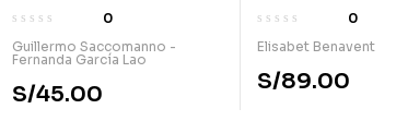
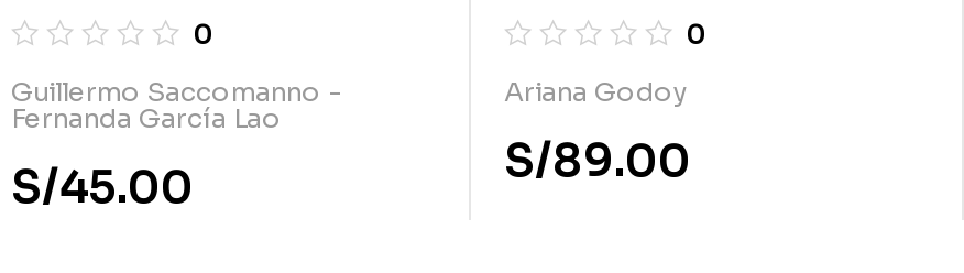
[257,38,375,54] Elisabet Benavent -> [504,75,689,108] Ariana Godoy

